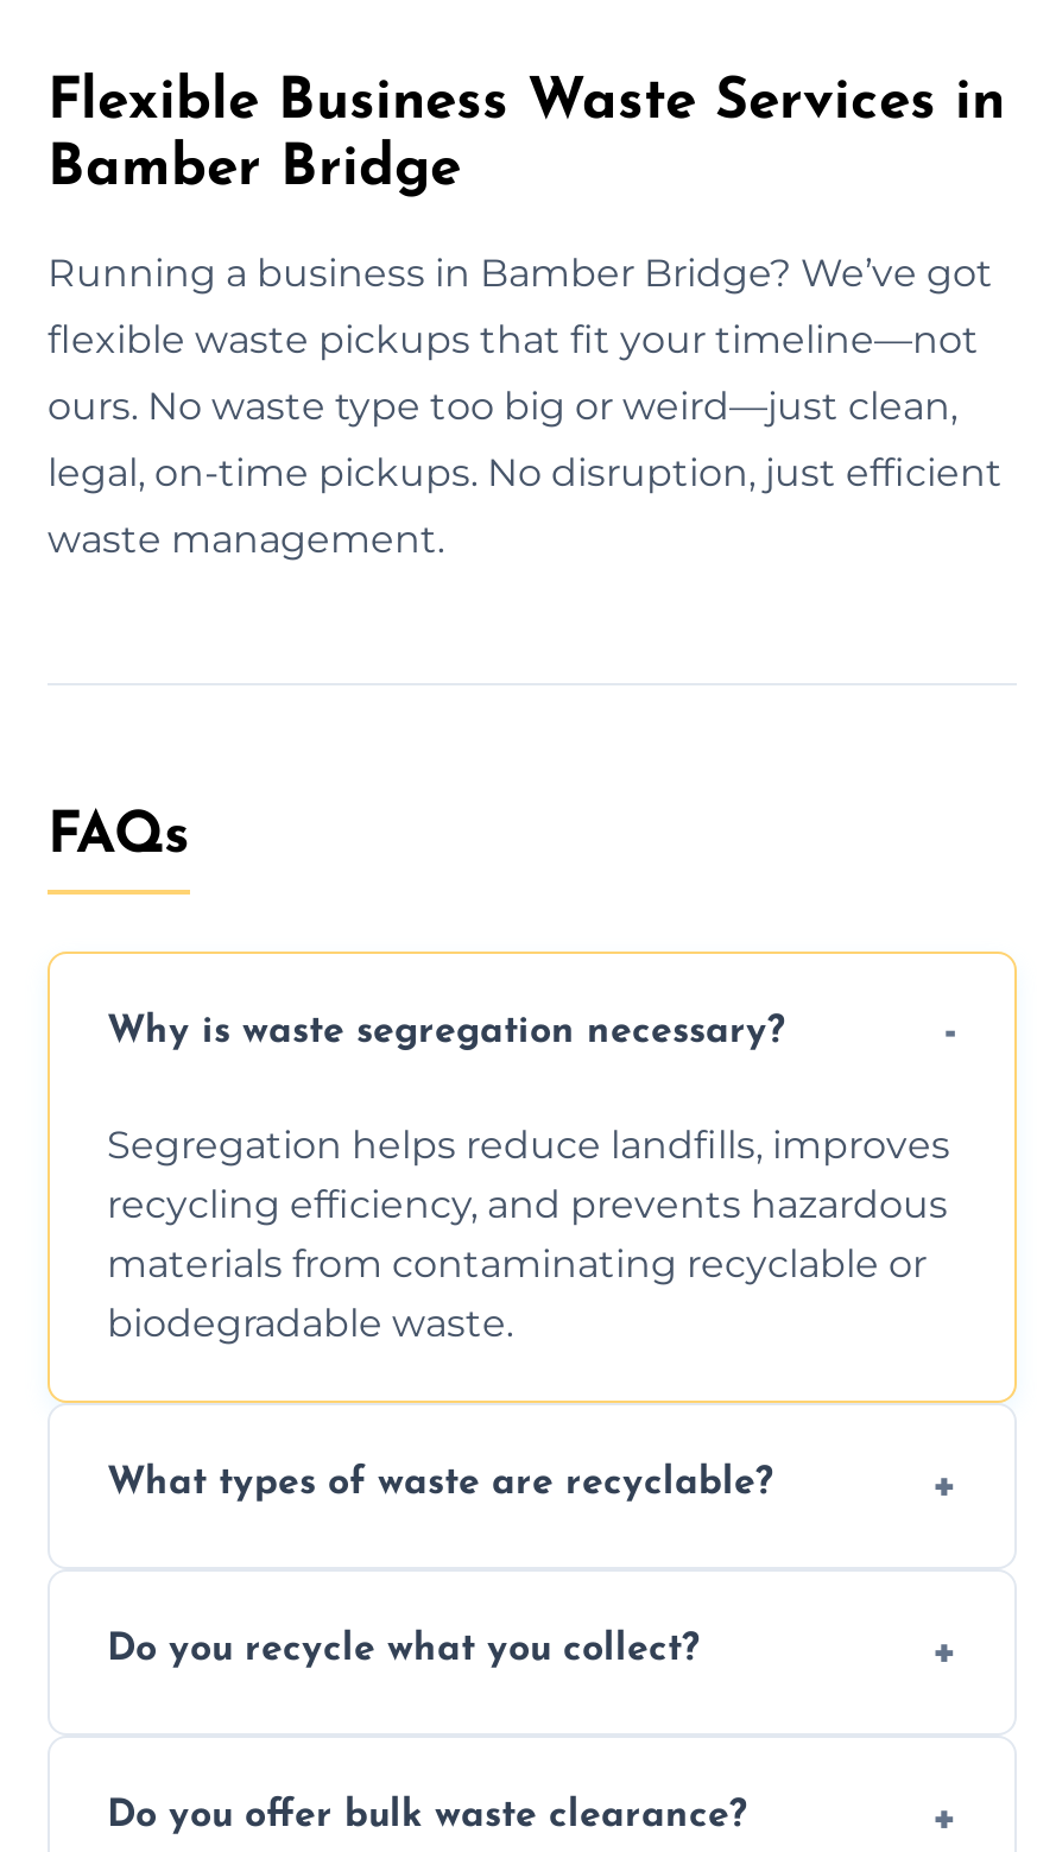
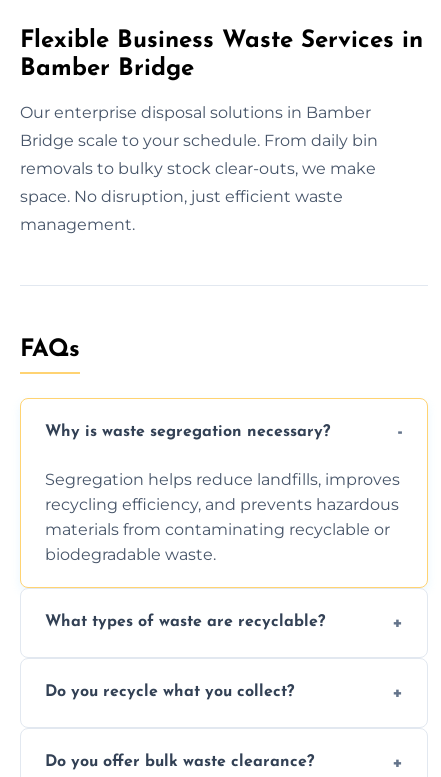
[48,250,993,295] Running a business in Bamber Bridge? We’ve got -> [20,103,371,122] Our enterprise disposal solutions in Bamber
[48,316,979,362] flexible waste pickups that fit your timeline—not -> [20,131,378,150] Bridge scale to your schedule. From daily bin
[48,383,957,428] ours. No waste type too big or weird—just clean, -> [20,159,376,178] removals to bulky stock clear-outs, we make
[48,450,1003,495] legal, on-time pickups. No disruption, just efficient -> [20,187,343,206] space. No disruption, just efficient waste
[48,516,444,561] waste management. -> [20,215,135,234] management.

